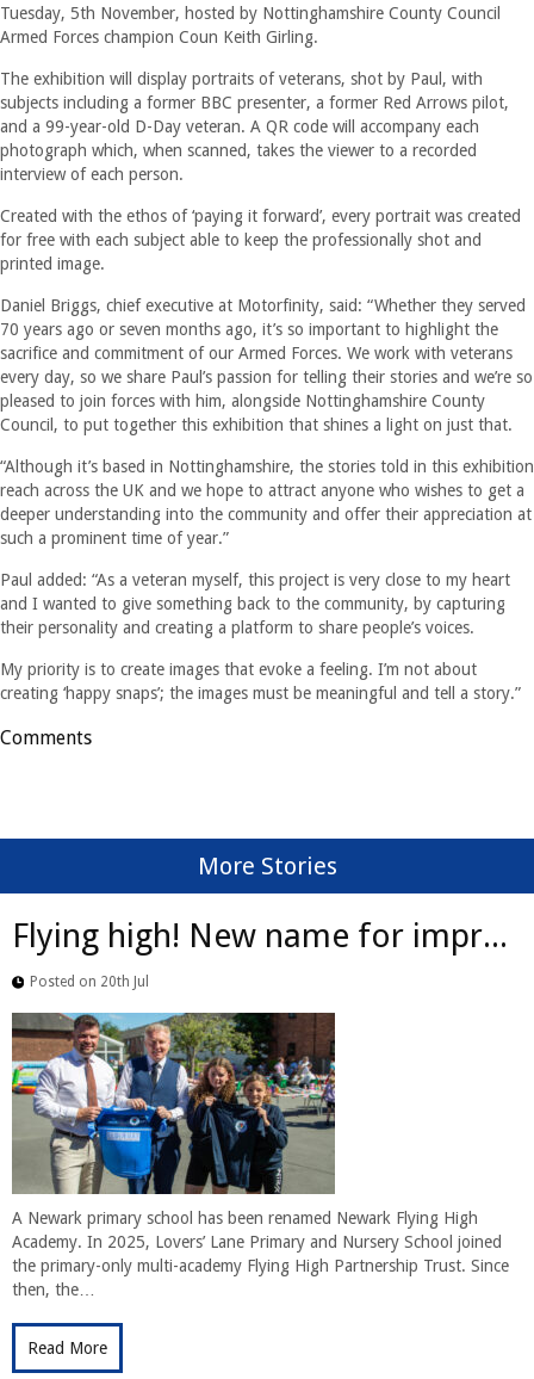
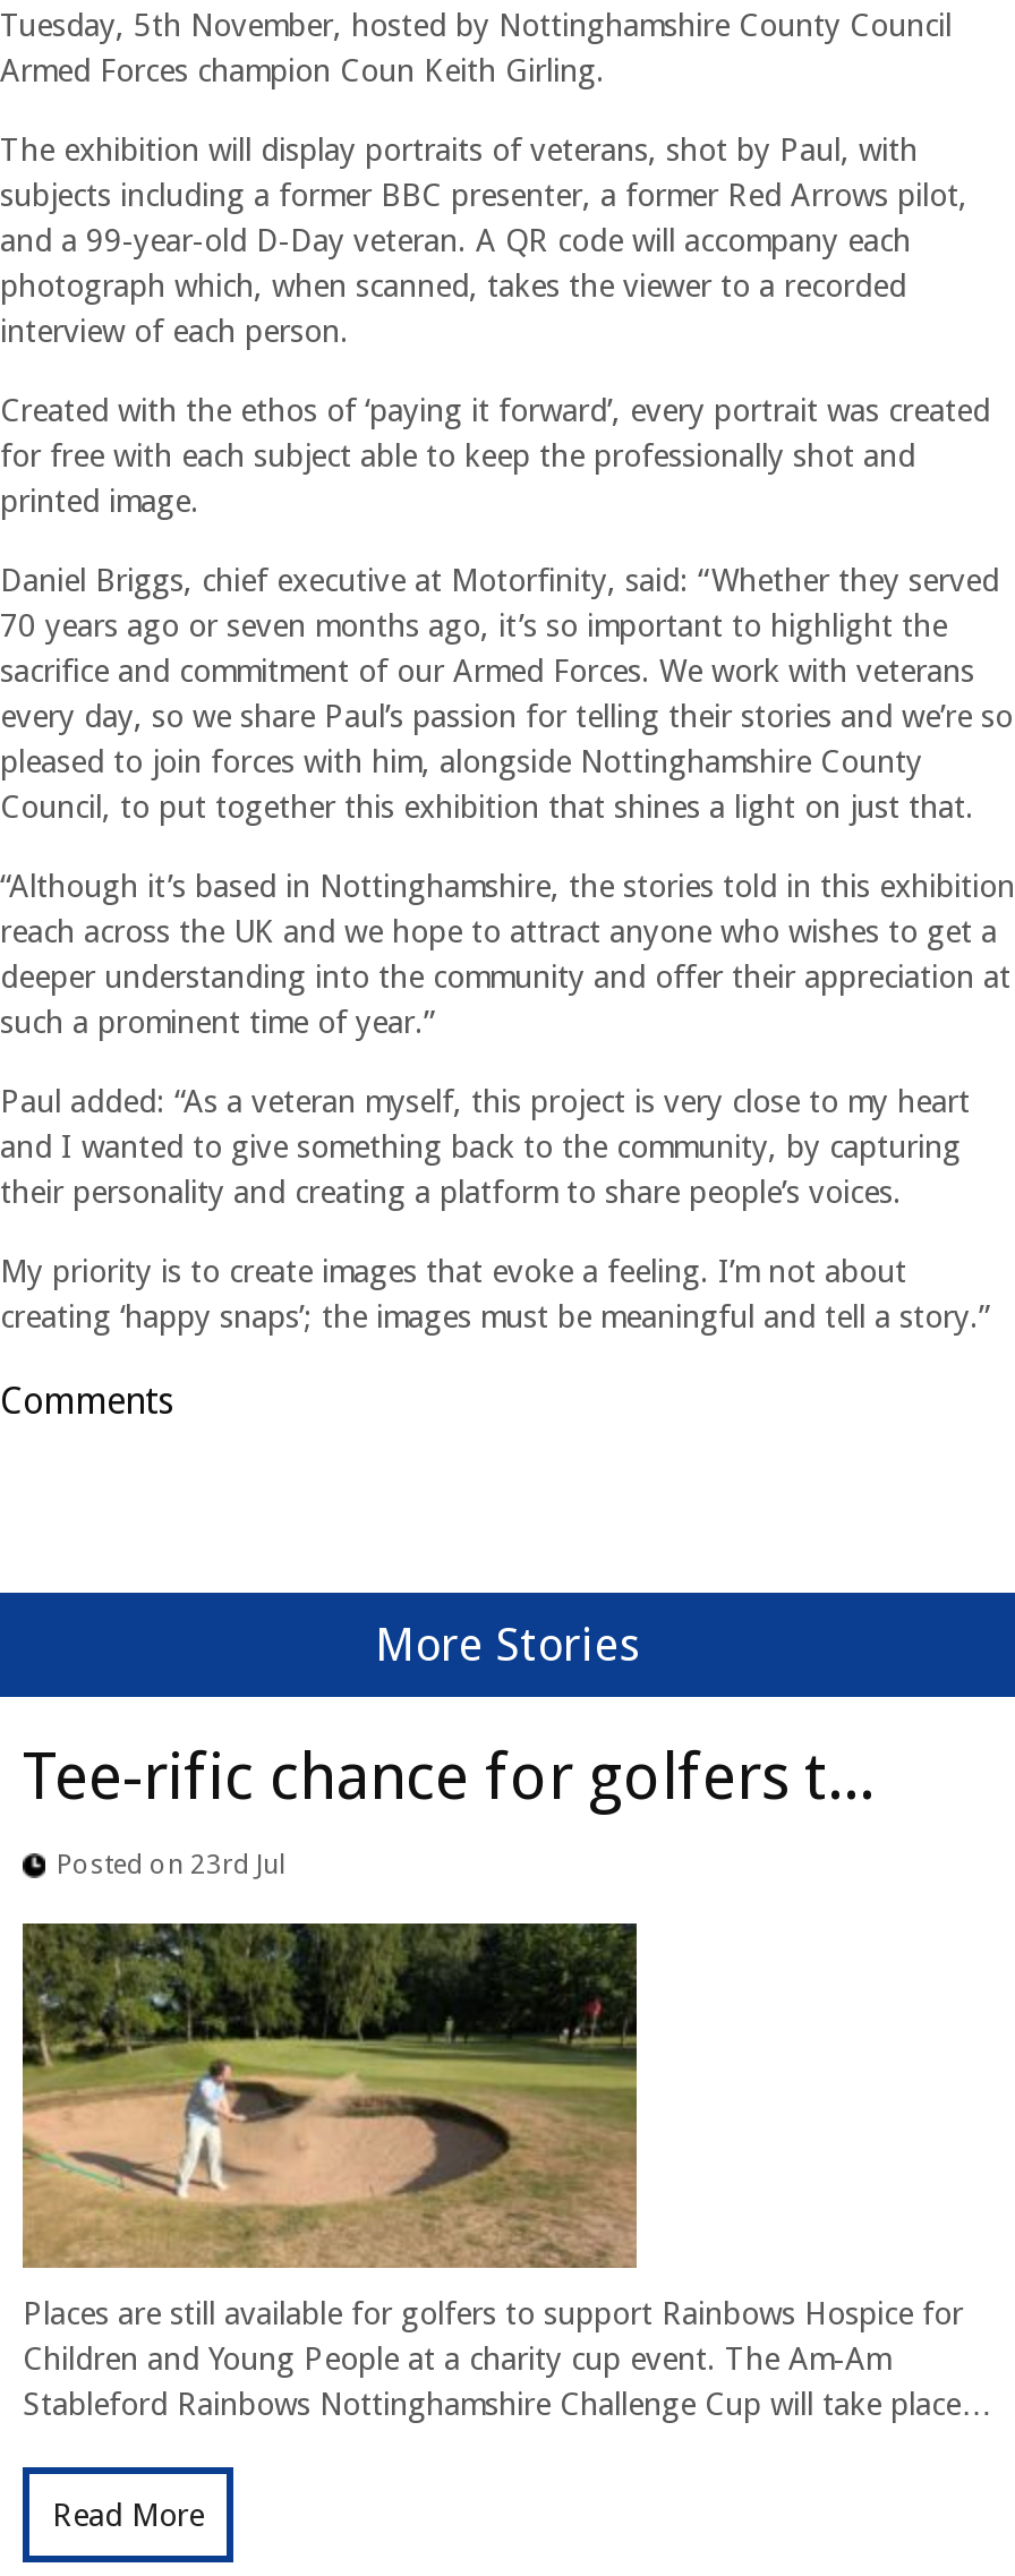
[12,916,508,955] Flying high! New name for impr... -> [23,1740,875,1815] Tee-rific chance for golfers t...
[30,973,149,990] Posted on 20th Jul -> [57,1849,285,1880] Posted on 23rd Jul
[11,1012,509,1299] [image] | A Newark primary school has been renamed Newark Flying High | Academy. In 2025, Lovers’ Lane Primary and Nursery School joined | the primary-only multi-academy Flying High Partnership Trust. Since | then, the… -> [20,1921,992,2422] [image] | Places are still available for golfers to support Rainbows Hospice for | Children and Young People at a charity cup event. The Am-Am | Stableford Rainbows Nottinghamshire Challenge Cup will take place…

